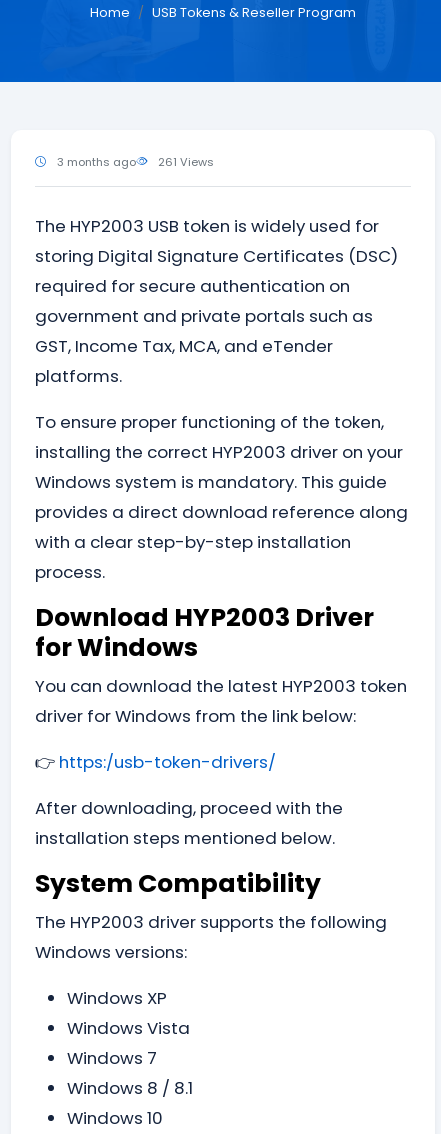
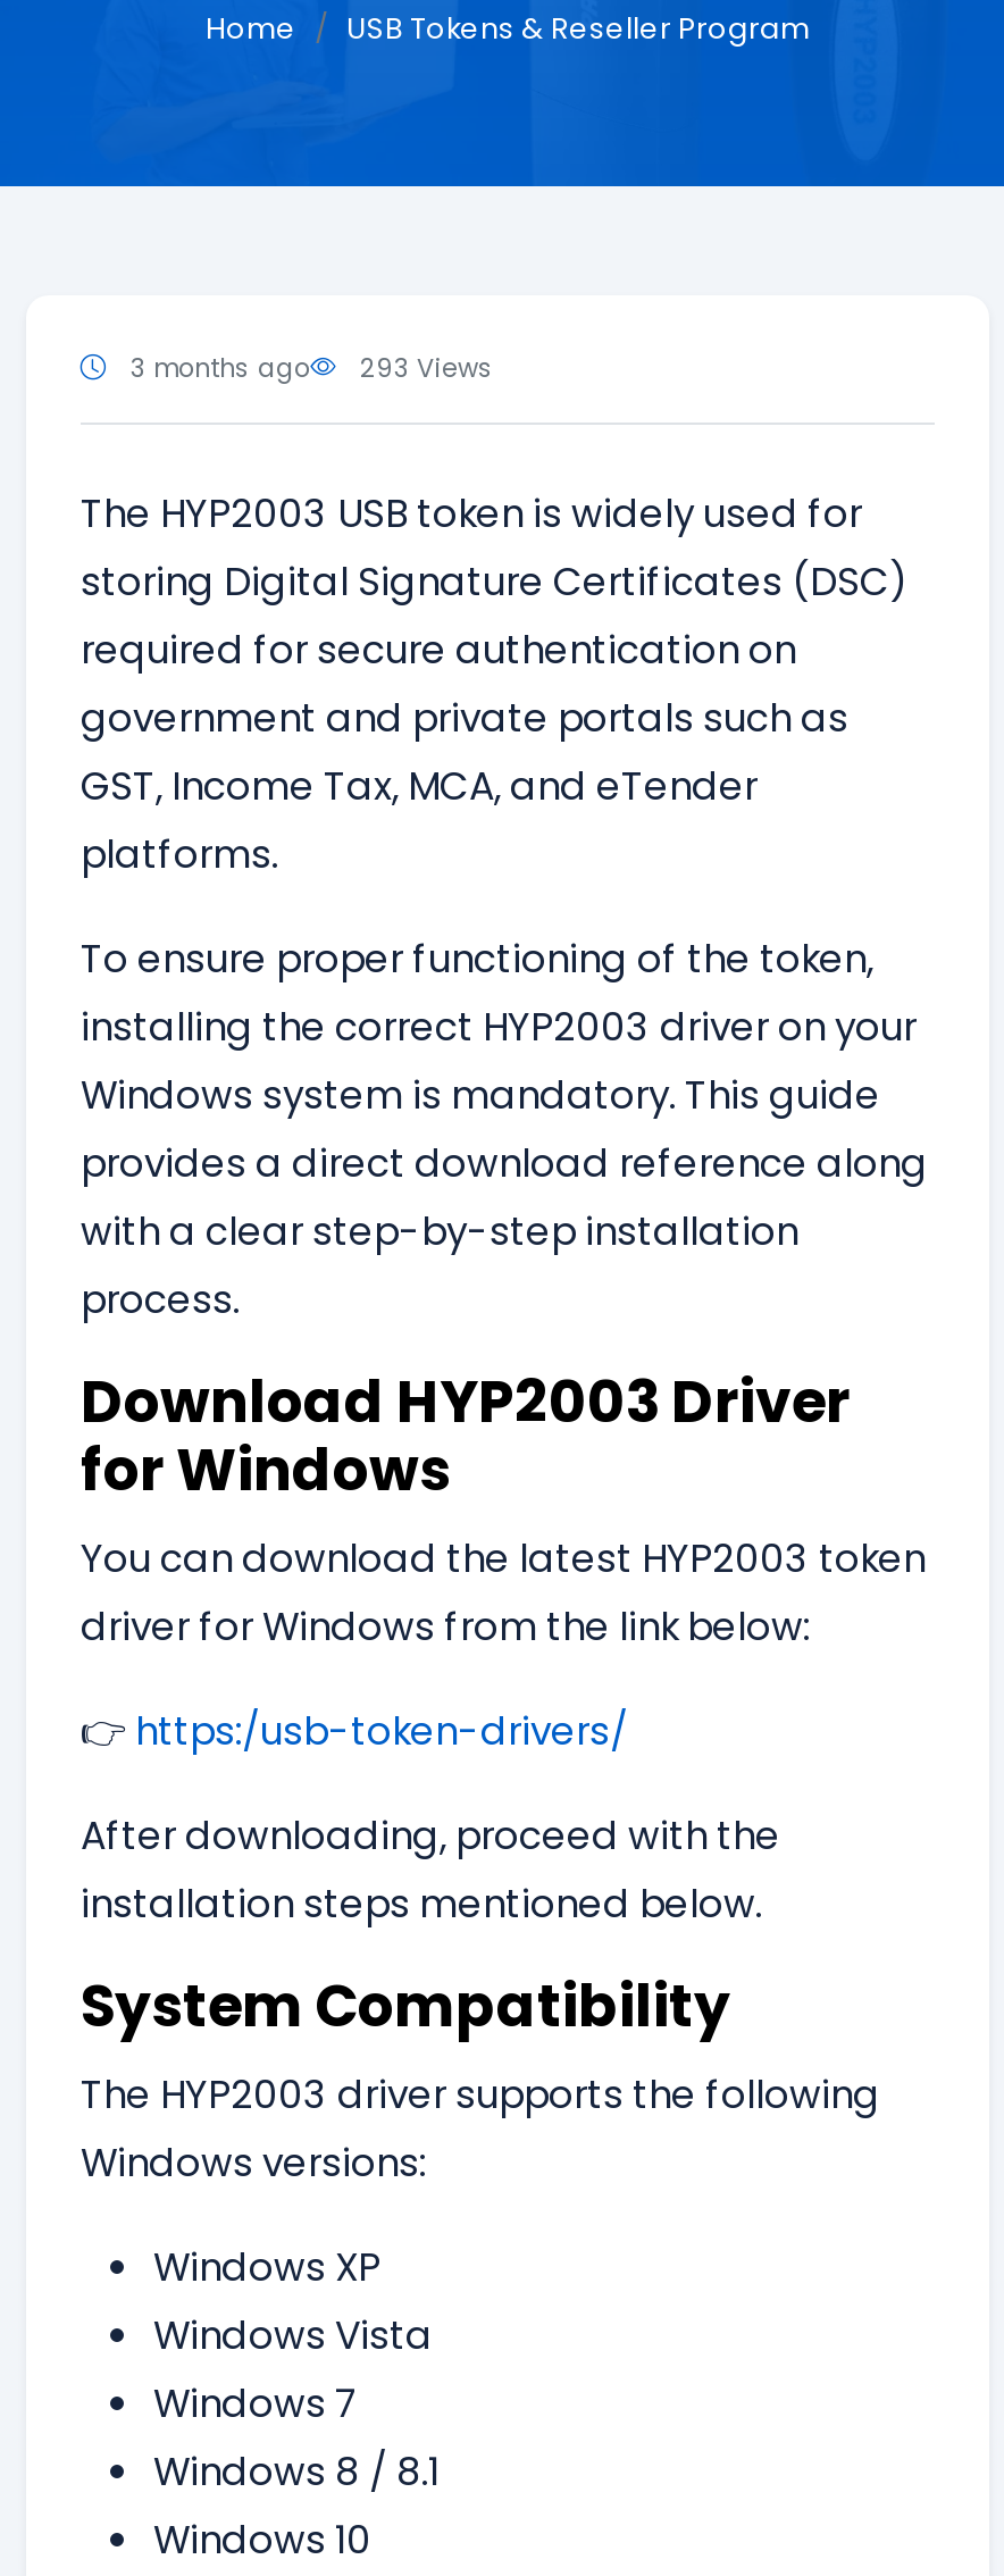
[54,154,214,170] 3 months ago 261 Views -> [124,350,494,386] 3 months ago 293 Views

